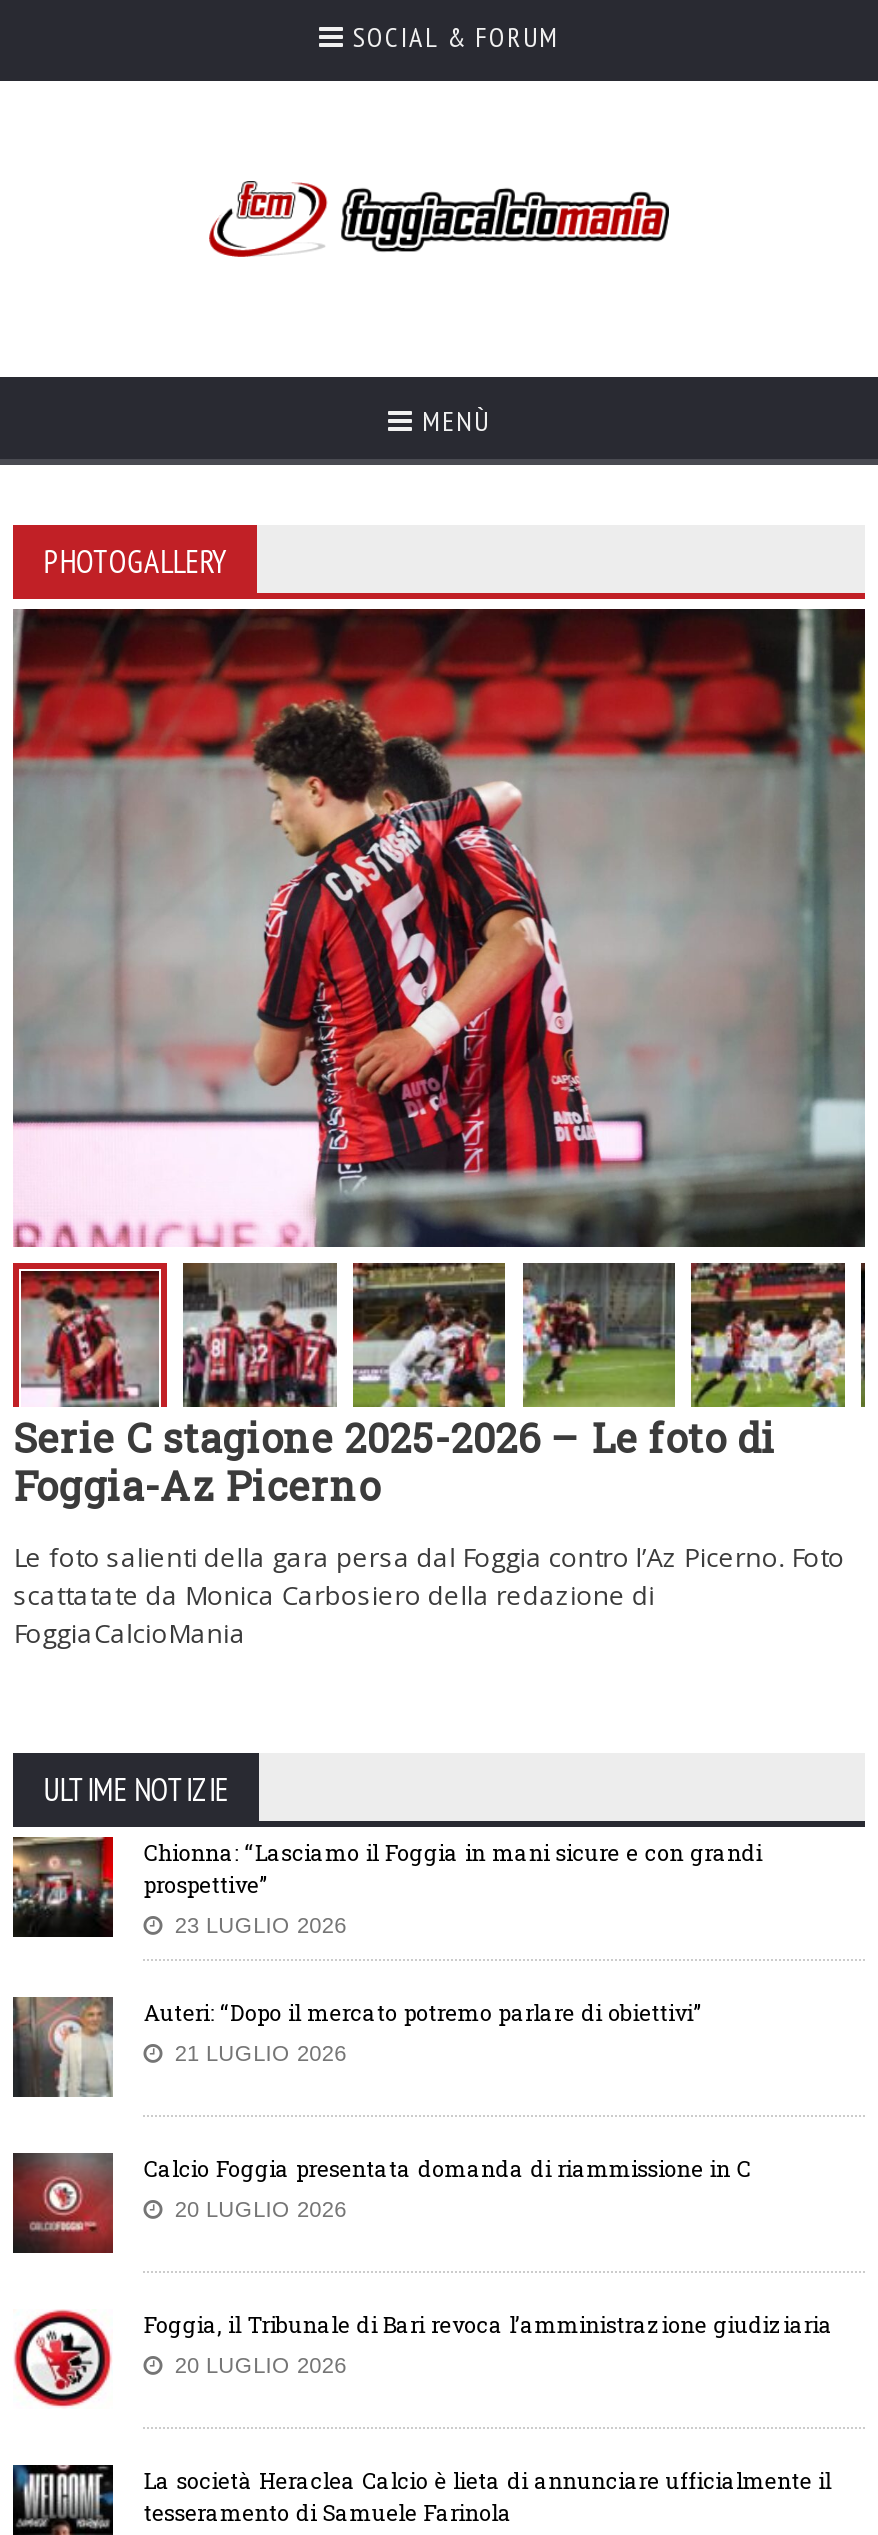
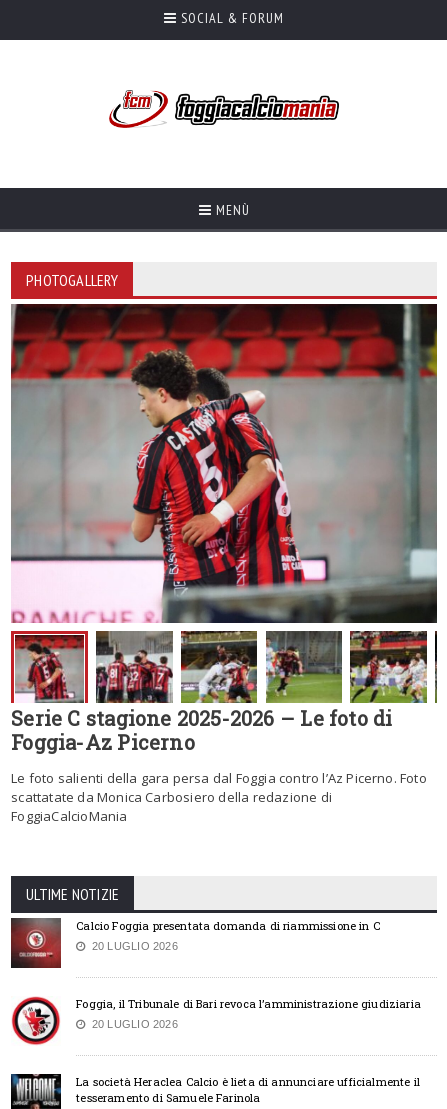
[11,1837,762,2065] [image] | Chionna: “Lasciamo il Foggia in mani sicure e con grandi | prospettive” | 23 LUGLIO 2026 | Auteri: “Dopo il mercato potremo parlare di obiettivi” | 21 LUGLIO 2026 -> none
[11,1995,115,2099] [image] -> none

